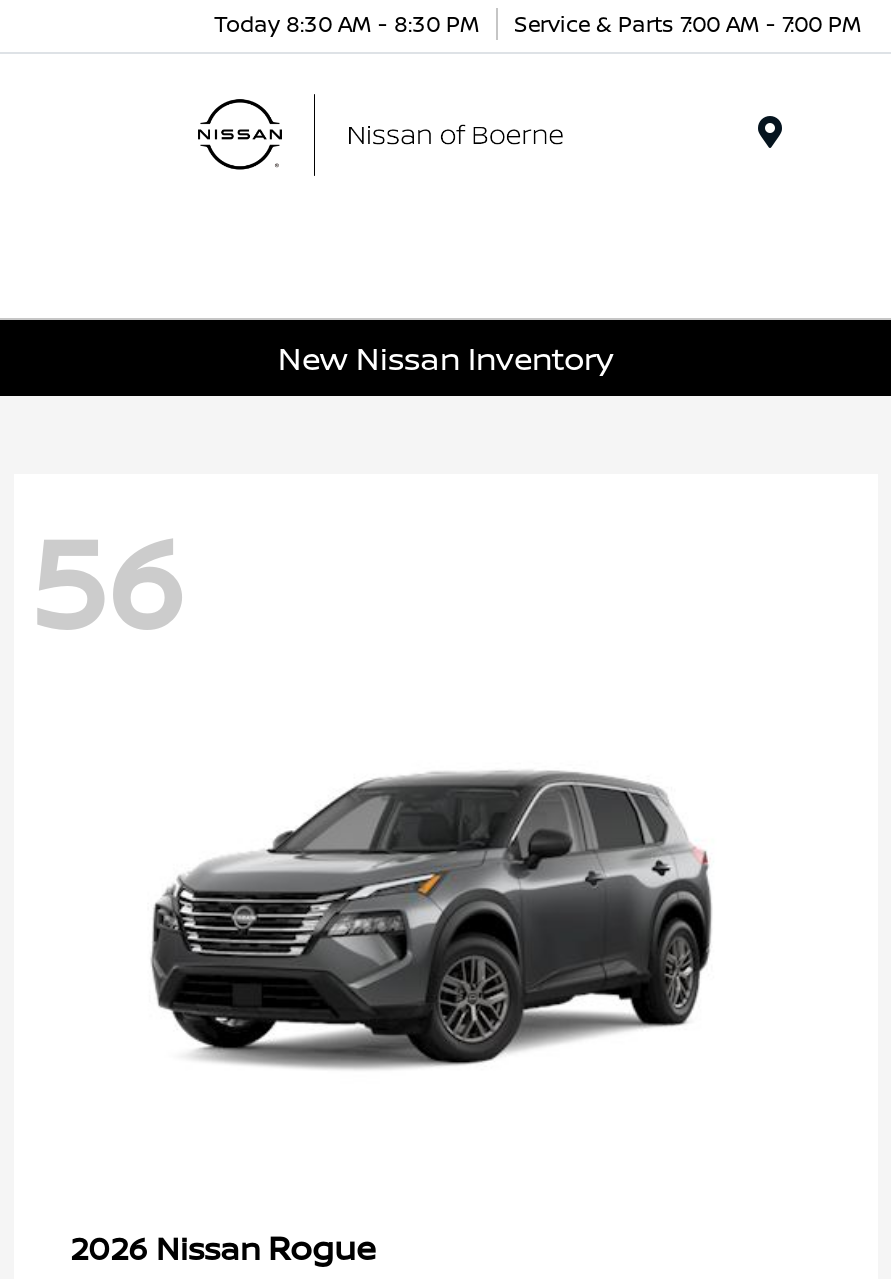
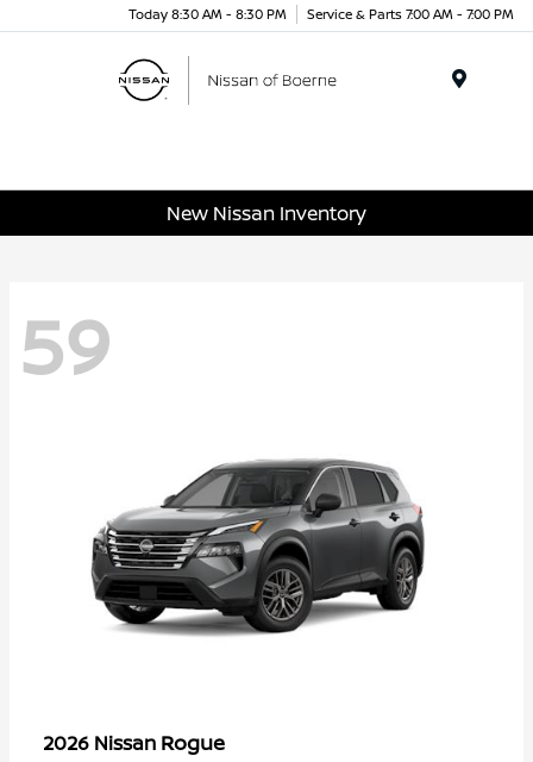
[30,491,184,665] 56 -> [19,293,111,396] 59

